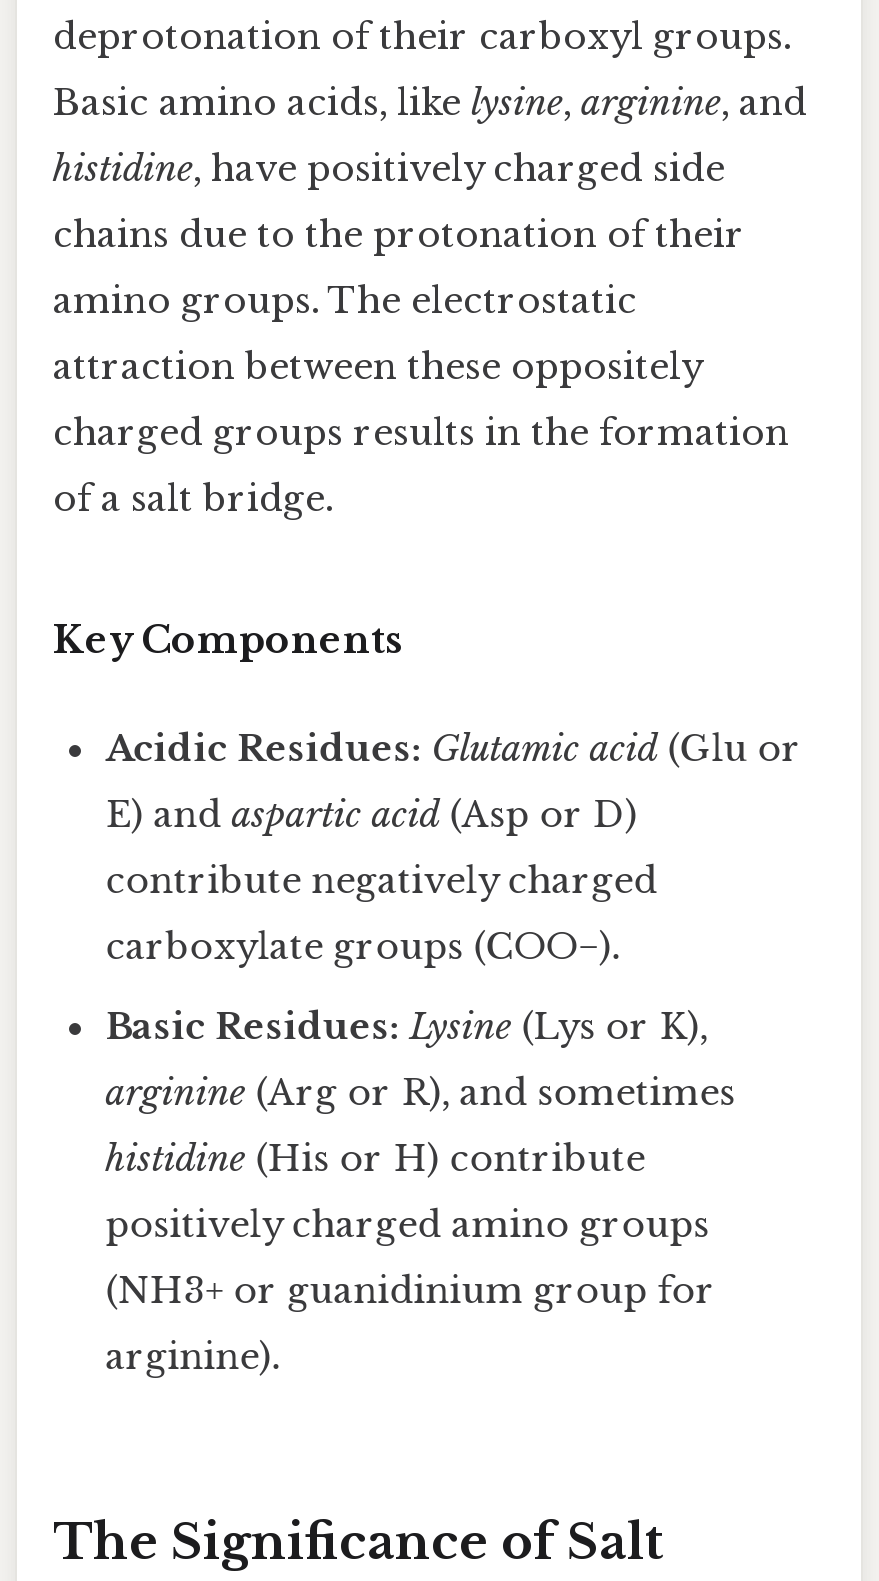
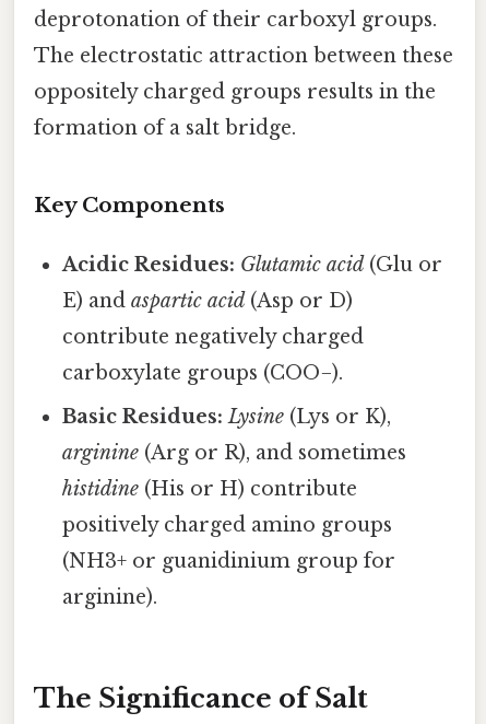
[53,81,807,521] Basic amino acids, like lysine, arginine, and | histidine, have positively charged side | chains due to the protonation of their | amino groups. The electrostatic | attraction between these oppositely | charged groups results in the formation | of a salt bridge. -> [34,44,453,140] The electrostatic attraction between these | oppositely charged groups results in the | formation of a salt bridge.

